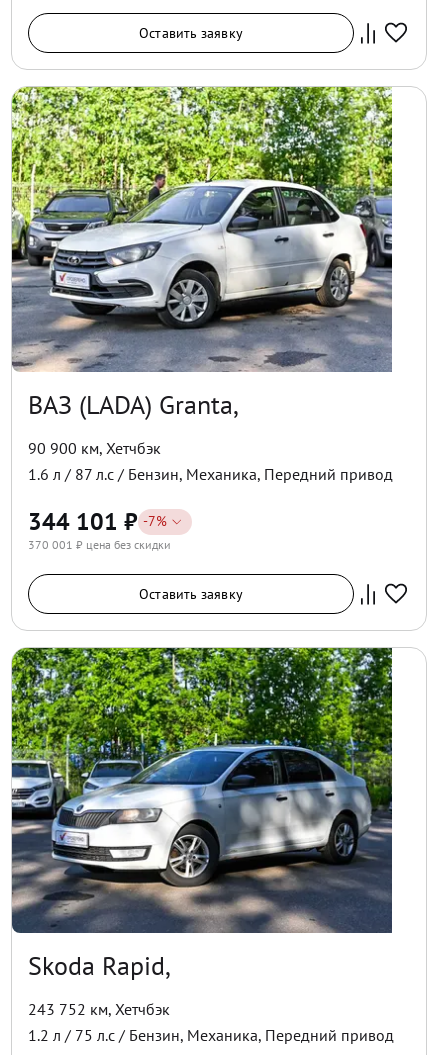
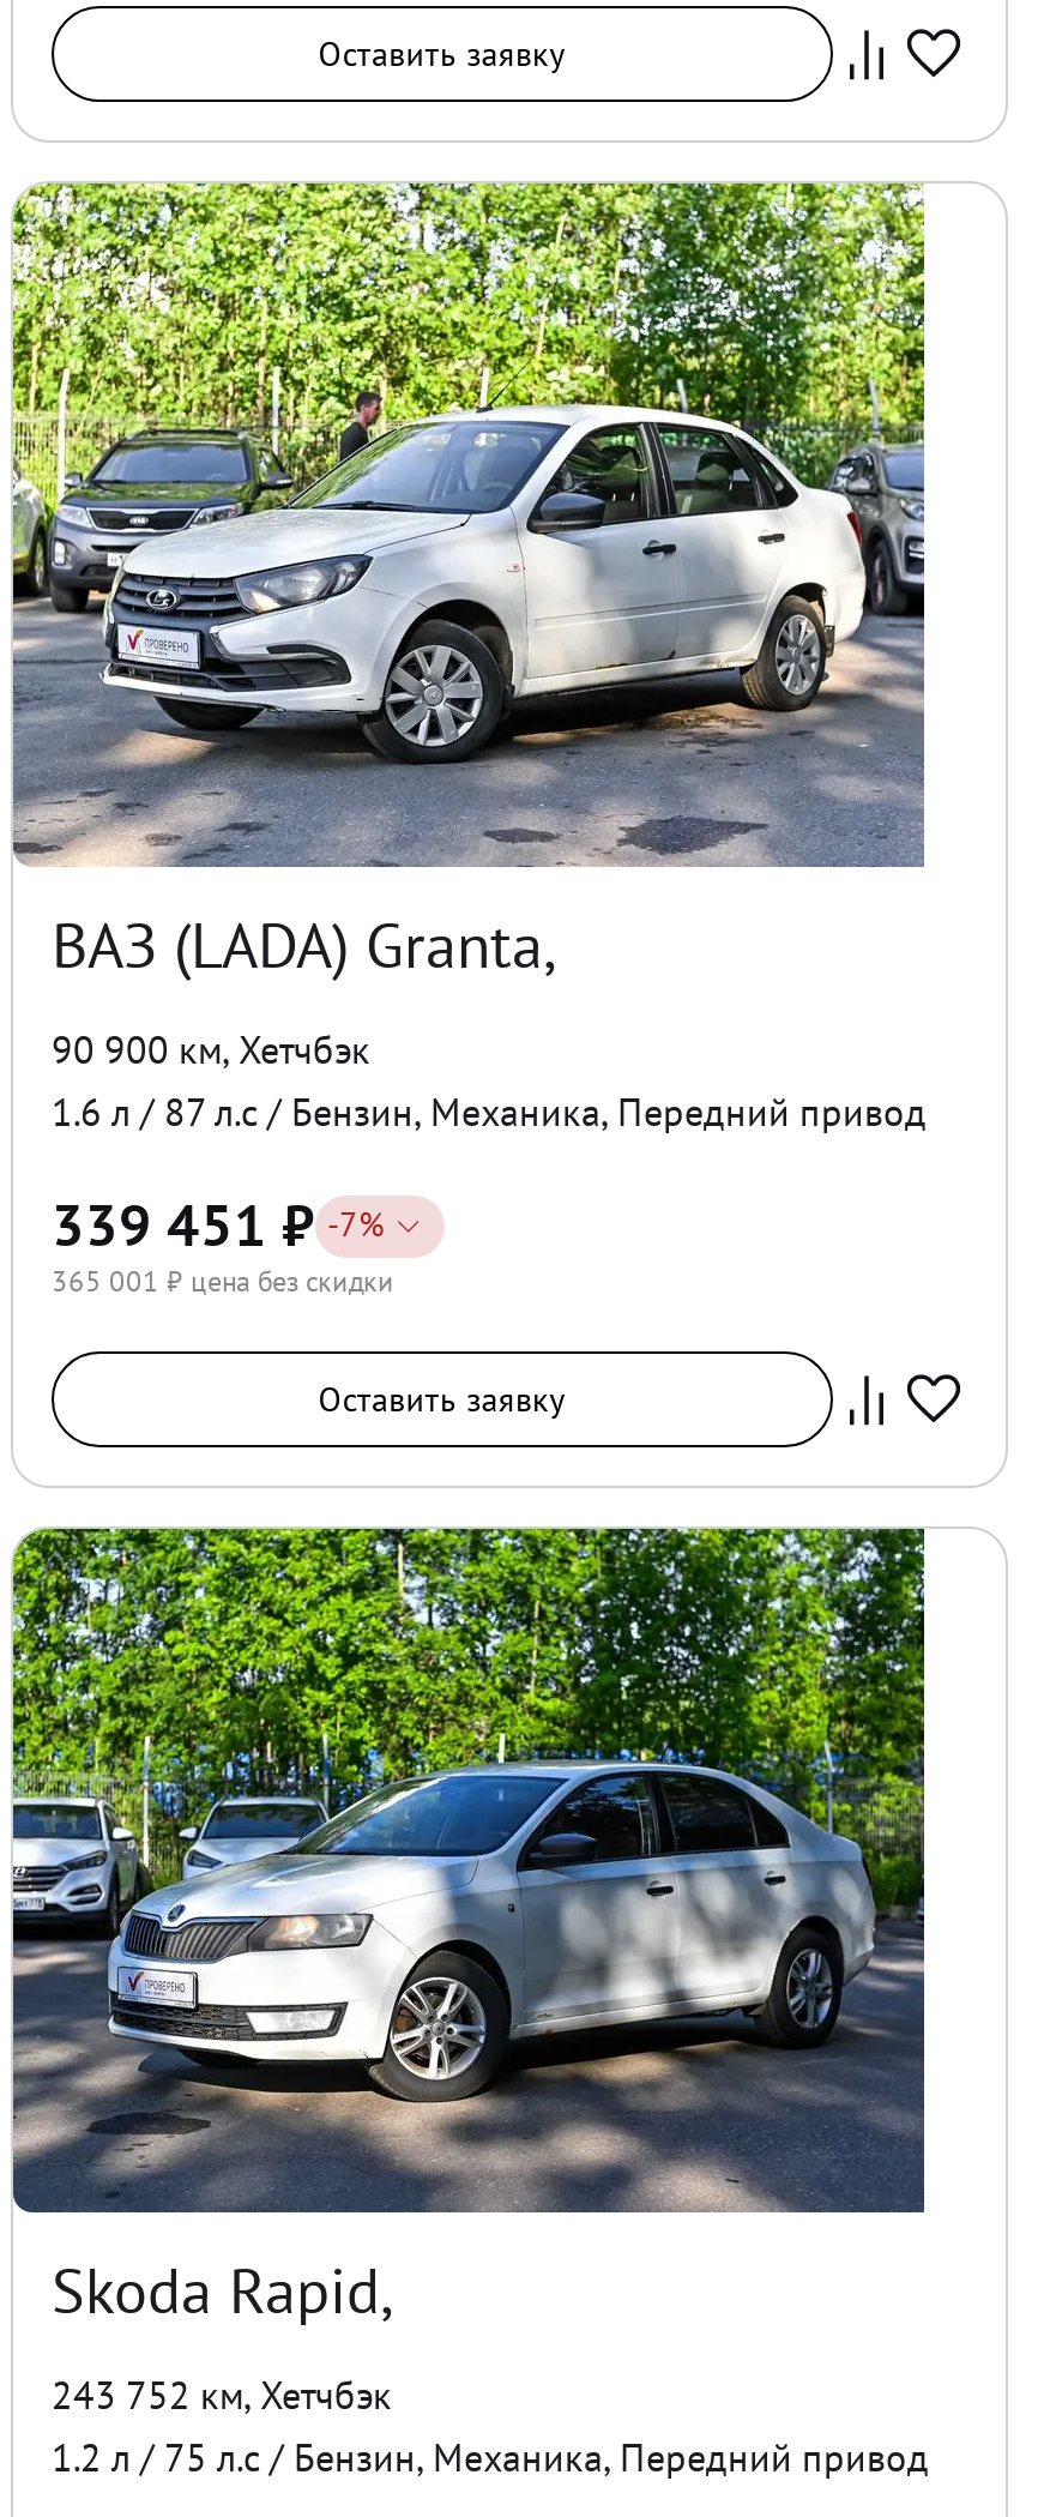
[28,506,167,537] 344 101 ₽ - 7% -> [52,1188,385,1263] 339 451 ₽ - 7%
[28,537,171,552] 370 001 ₽ цена без скидки -> [52,1263,394,1299] 365 001 ₽ цена без скидки

